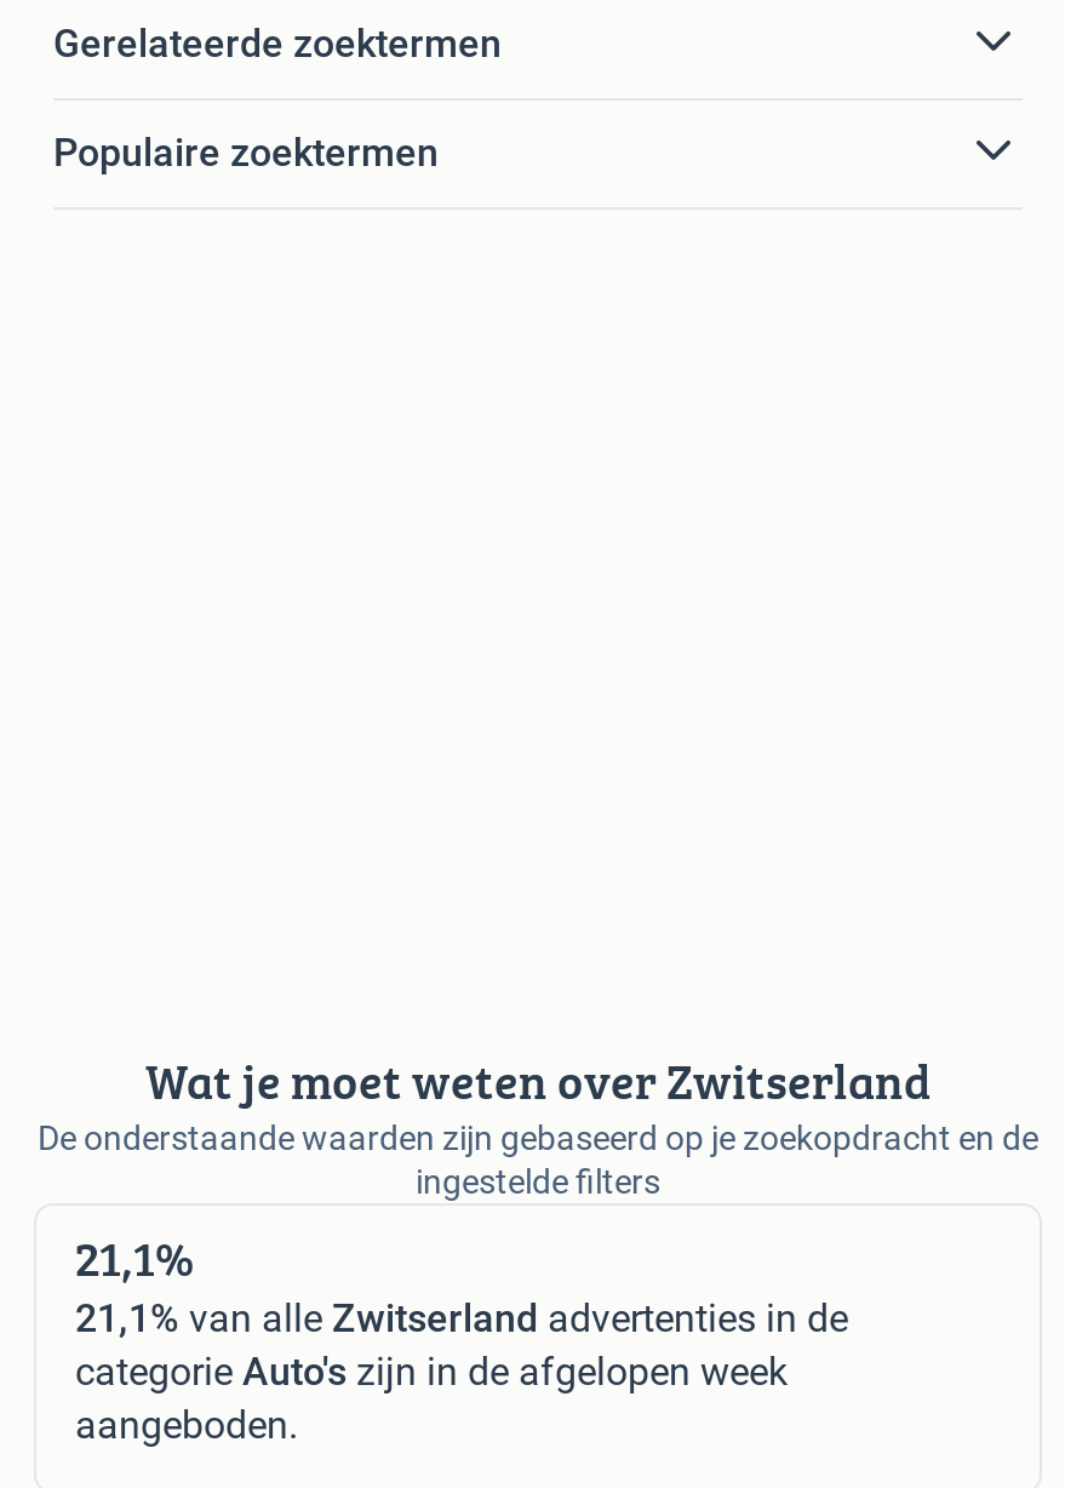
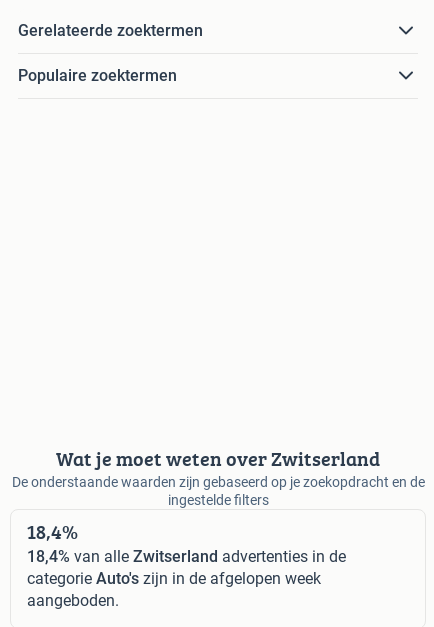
[75,1222,194,1292] 21,1% -> [27,517,78,546] 18,4%
[75,1295,848,1341] 21,1% van alle Zwitserland advertenties in de -> [27,547,346,566] 18,4% van alle Zwitserland advertenties in de

